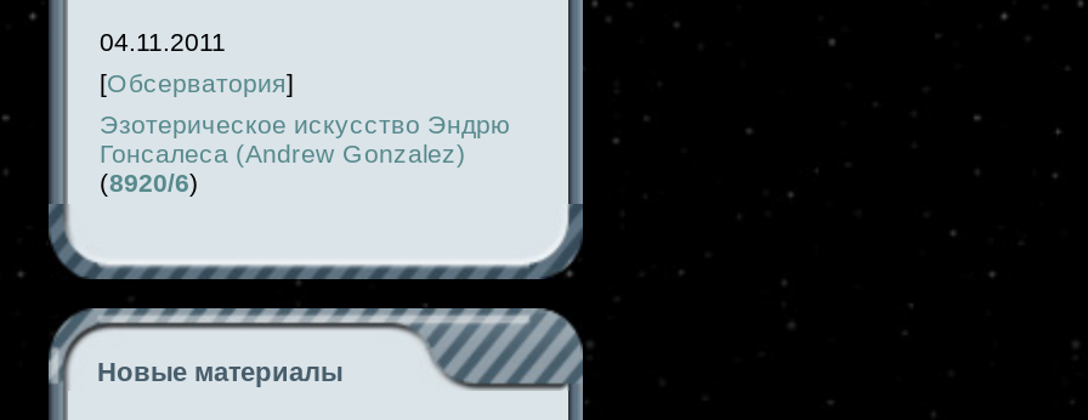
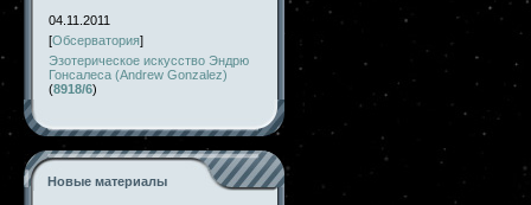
[100,168,199,197] (8920/6) -> [49,82,97,96] (8918/6)

